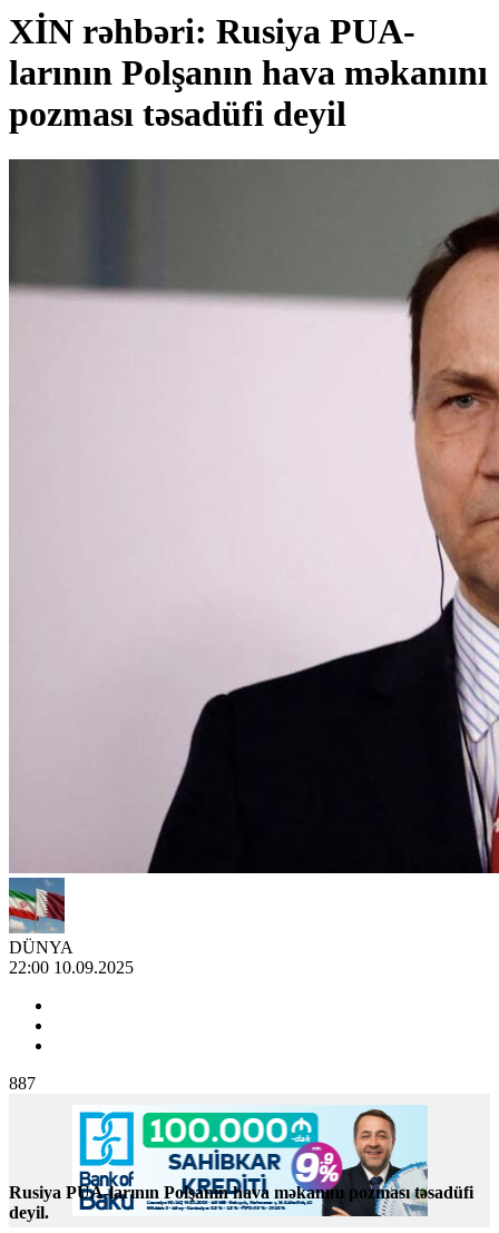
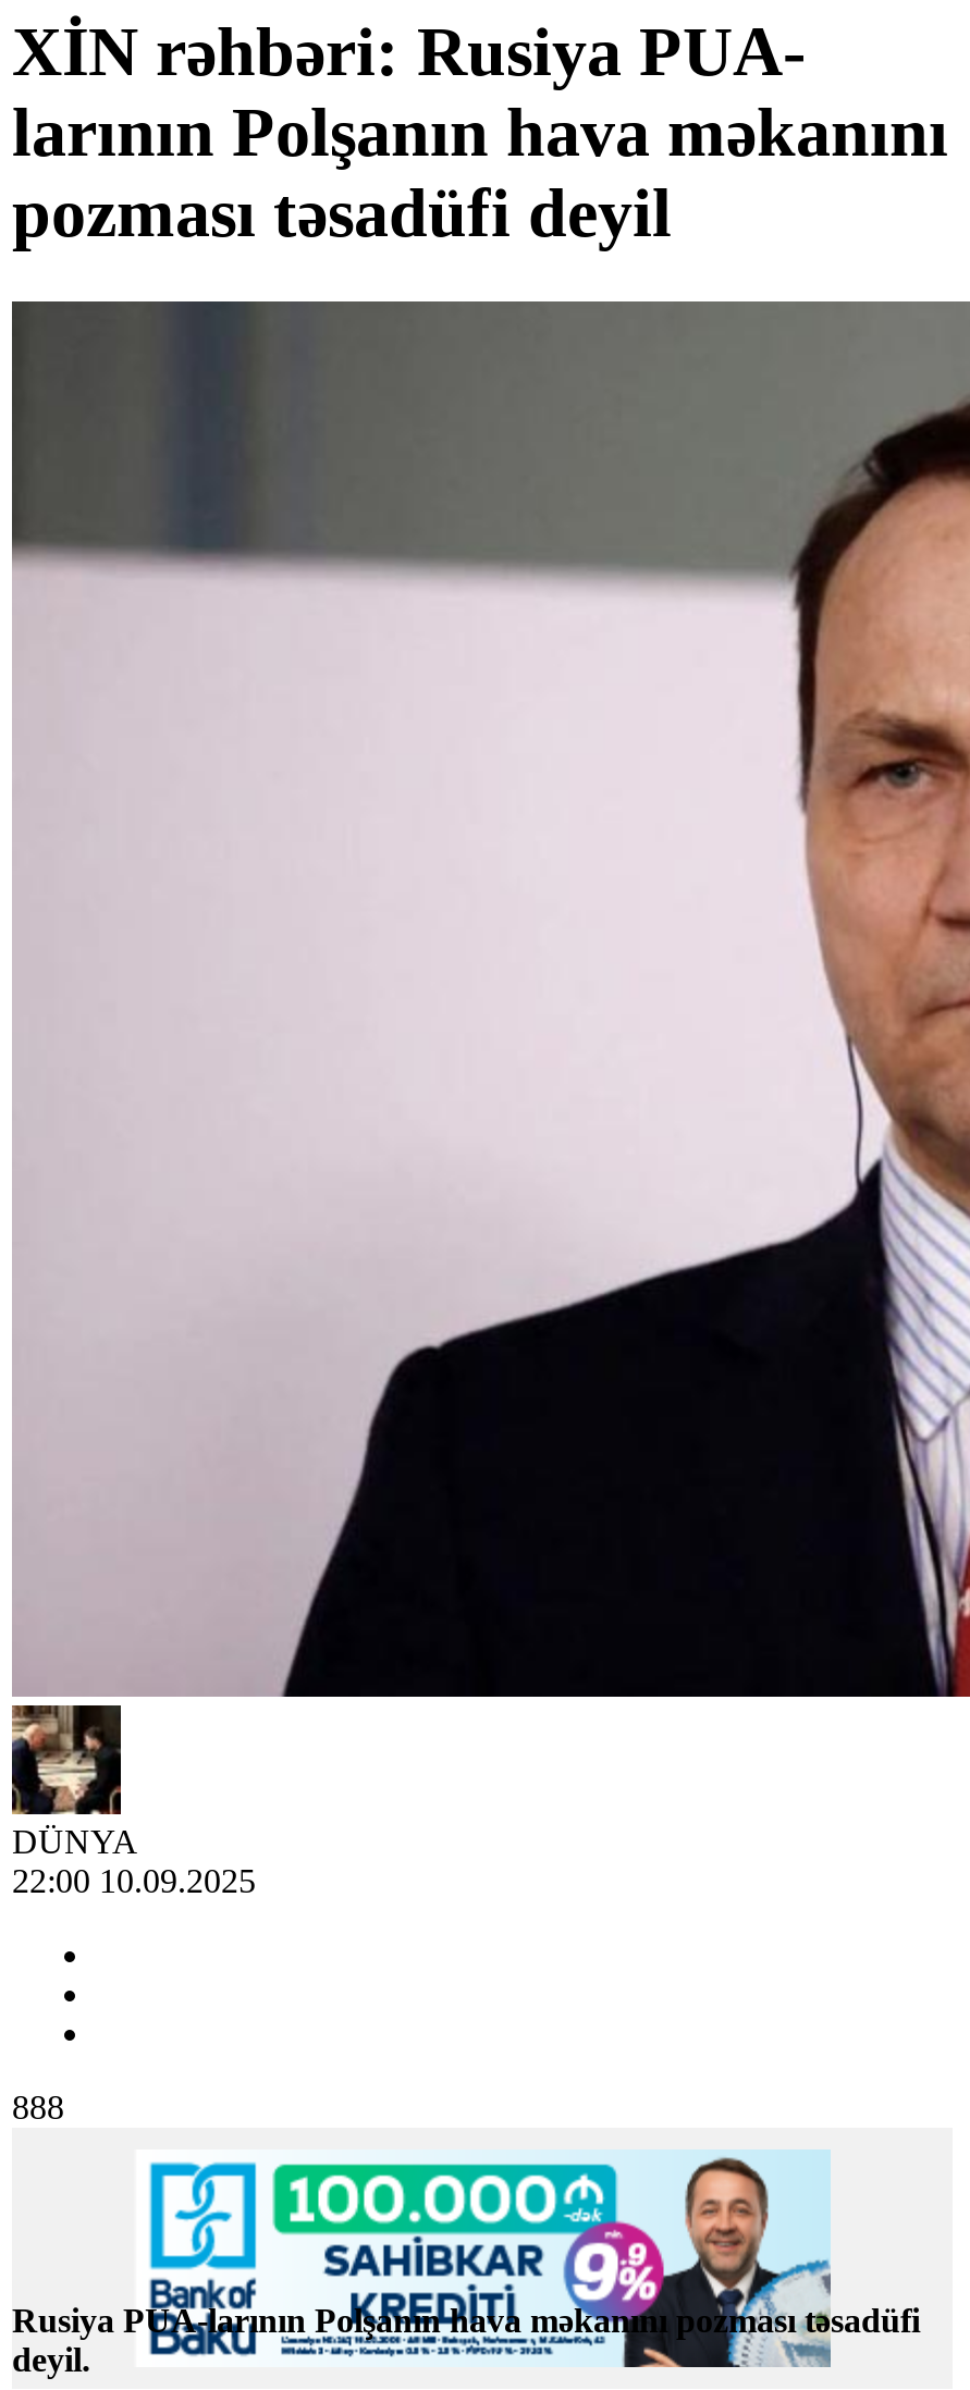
[8,877,66,933] [image] -> [10,1703,123,1816] [image]
[9,1074,36,1093] 887 -> [12,2088,64,2125] 888

